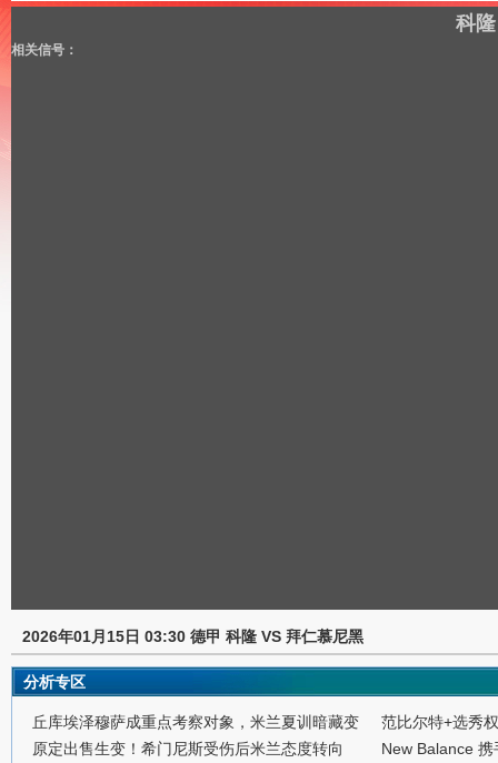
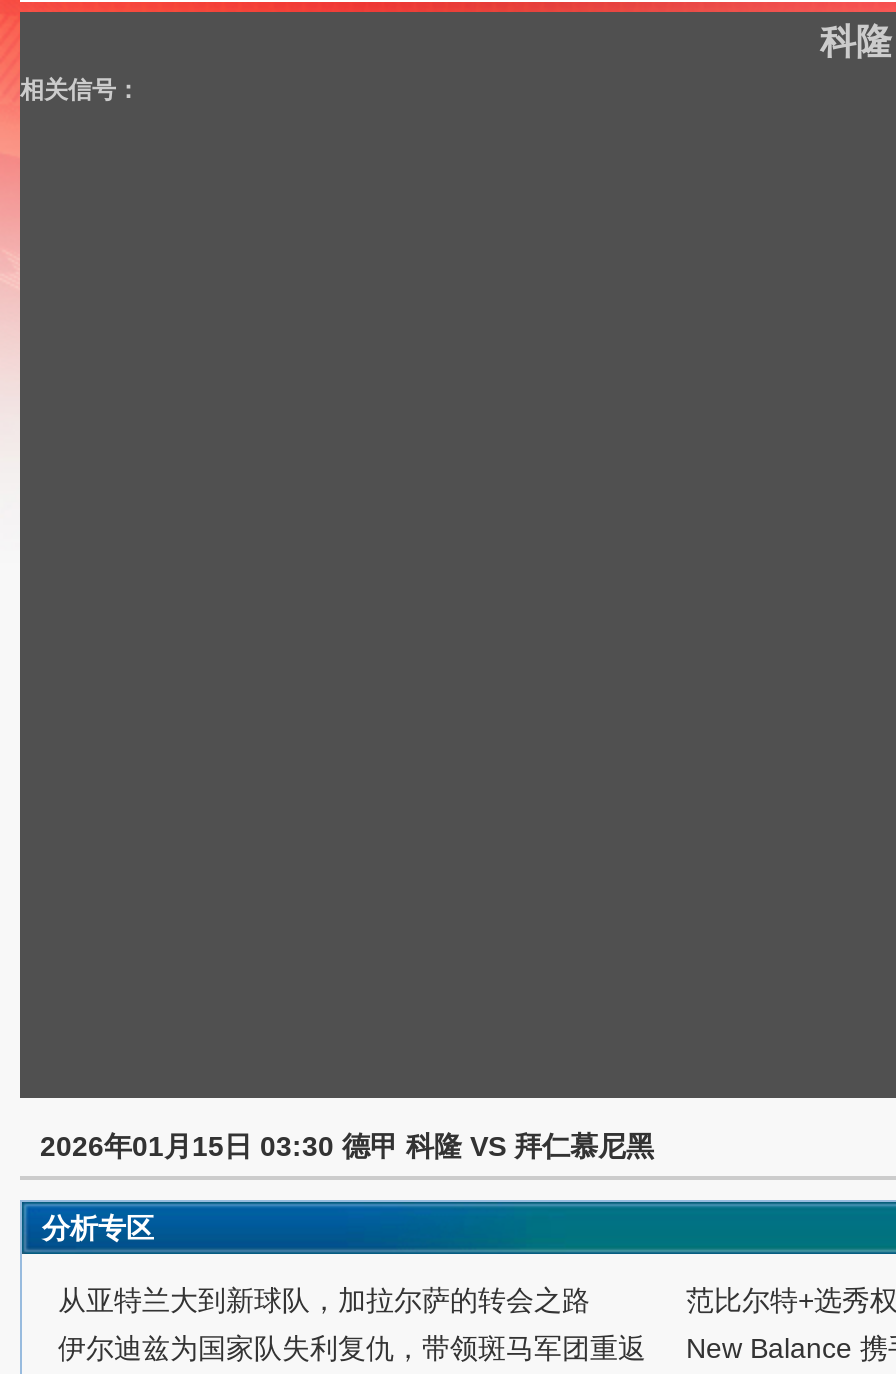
[32,713,359,731] 丘库埃泽穆萨成重点考察对象，米兰夏训暗藏变 -> [58,1284,590,1316] 从亚特兰大到新球队，加拉尔萨的转会之路
[32,740,343,757] 原定出售生变！希门尼斯受伤后米兰态度转向 -> [58,1332,646,1364] 伊尔迪兹为国家队失利复仇，带领斑马军团重返

